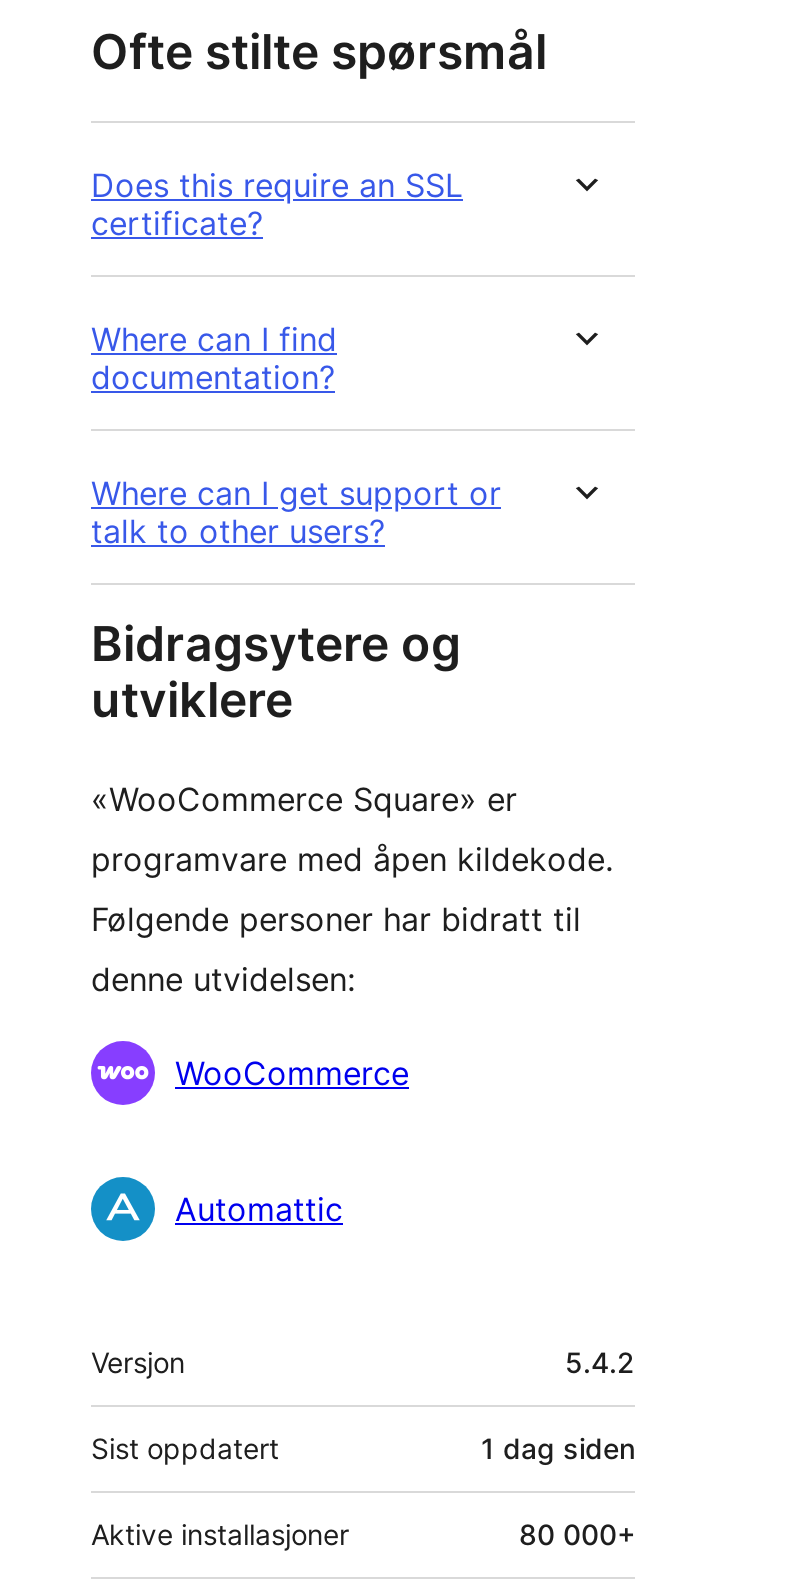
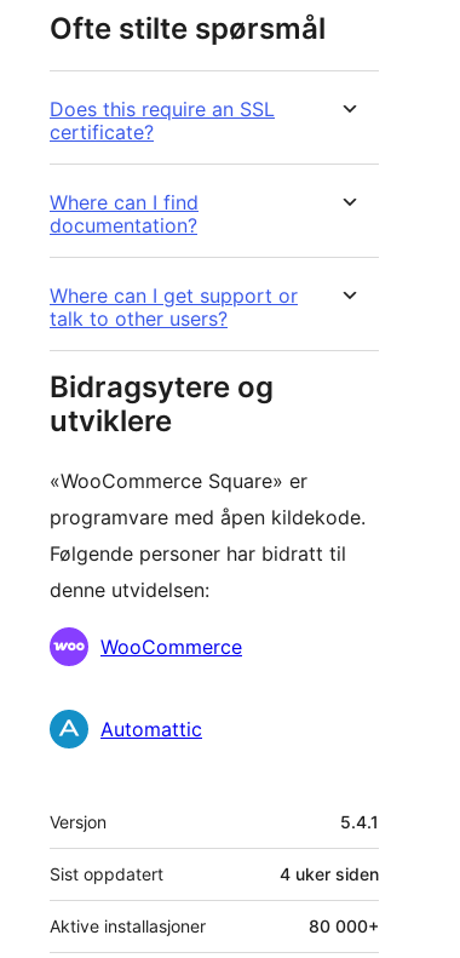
[565,1346,635,1380] 5.4.2 -> [340,812,379,832] 5.4.1
[481,1432,635,1466] 1 dag siden -> [280,864,379,884] 4 uker siden

